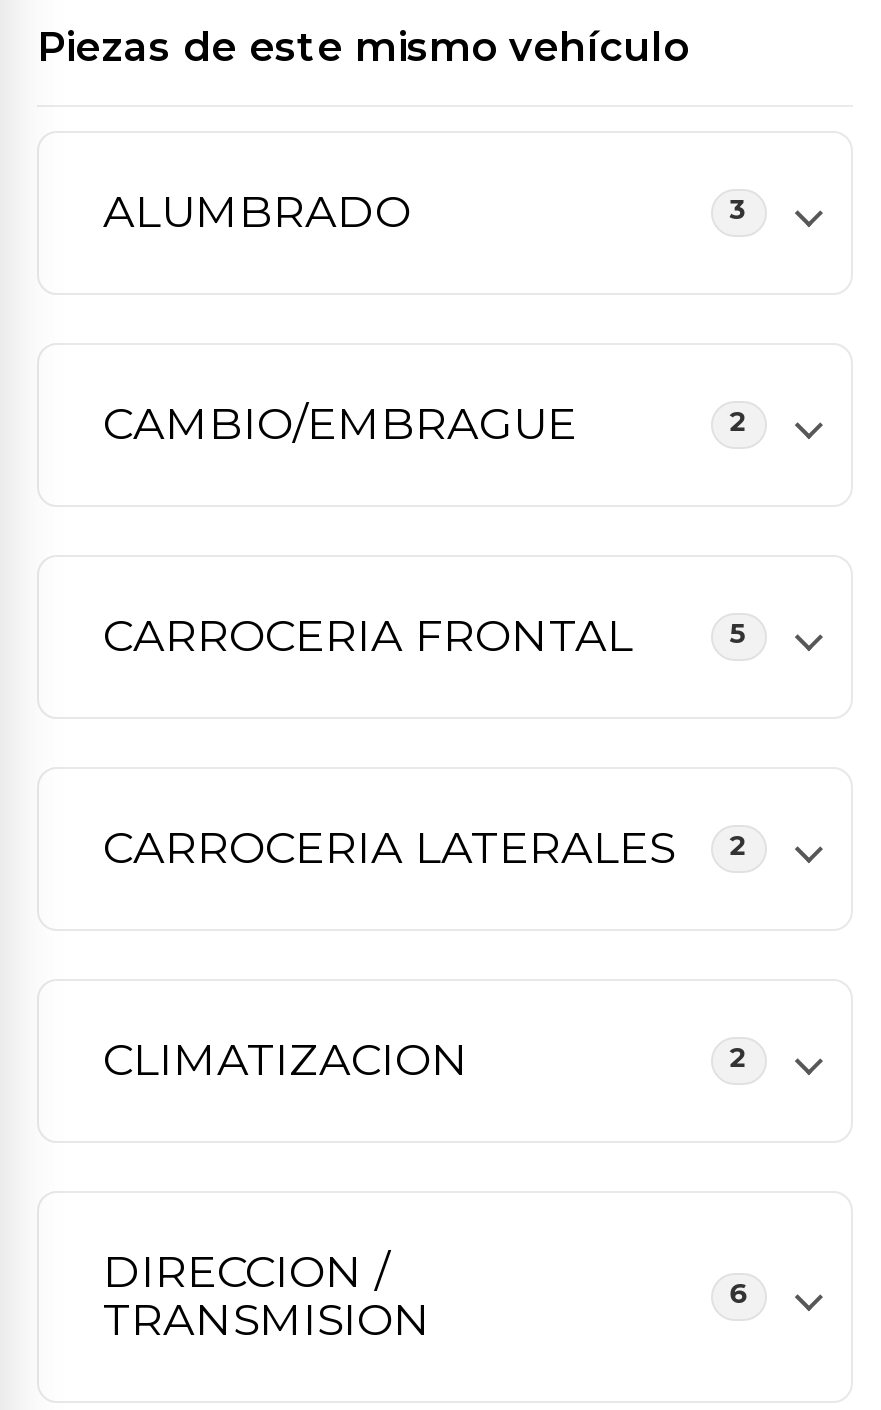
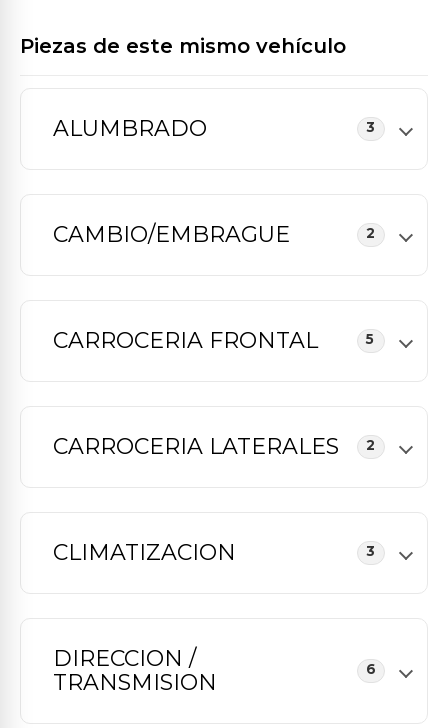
[729,1041,747,1073] 2 -> [366,543,375,559] 3

